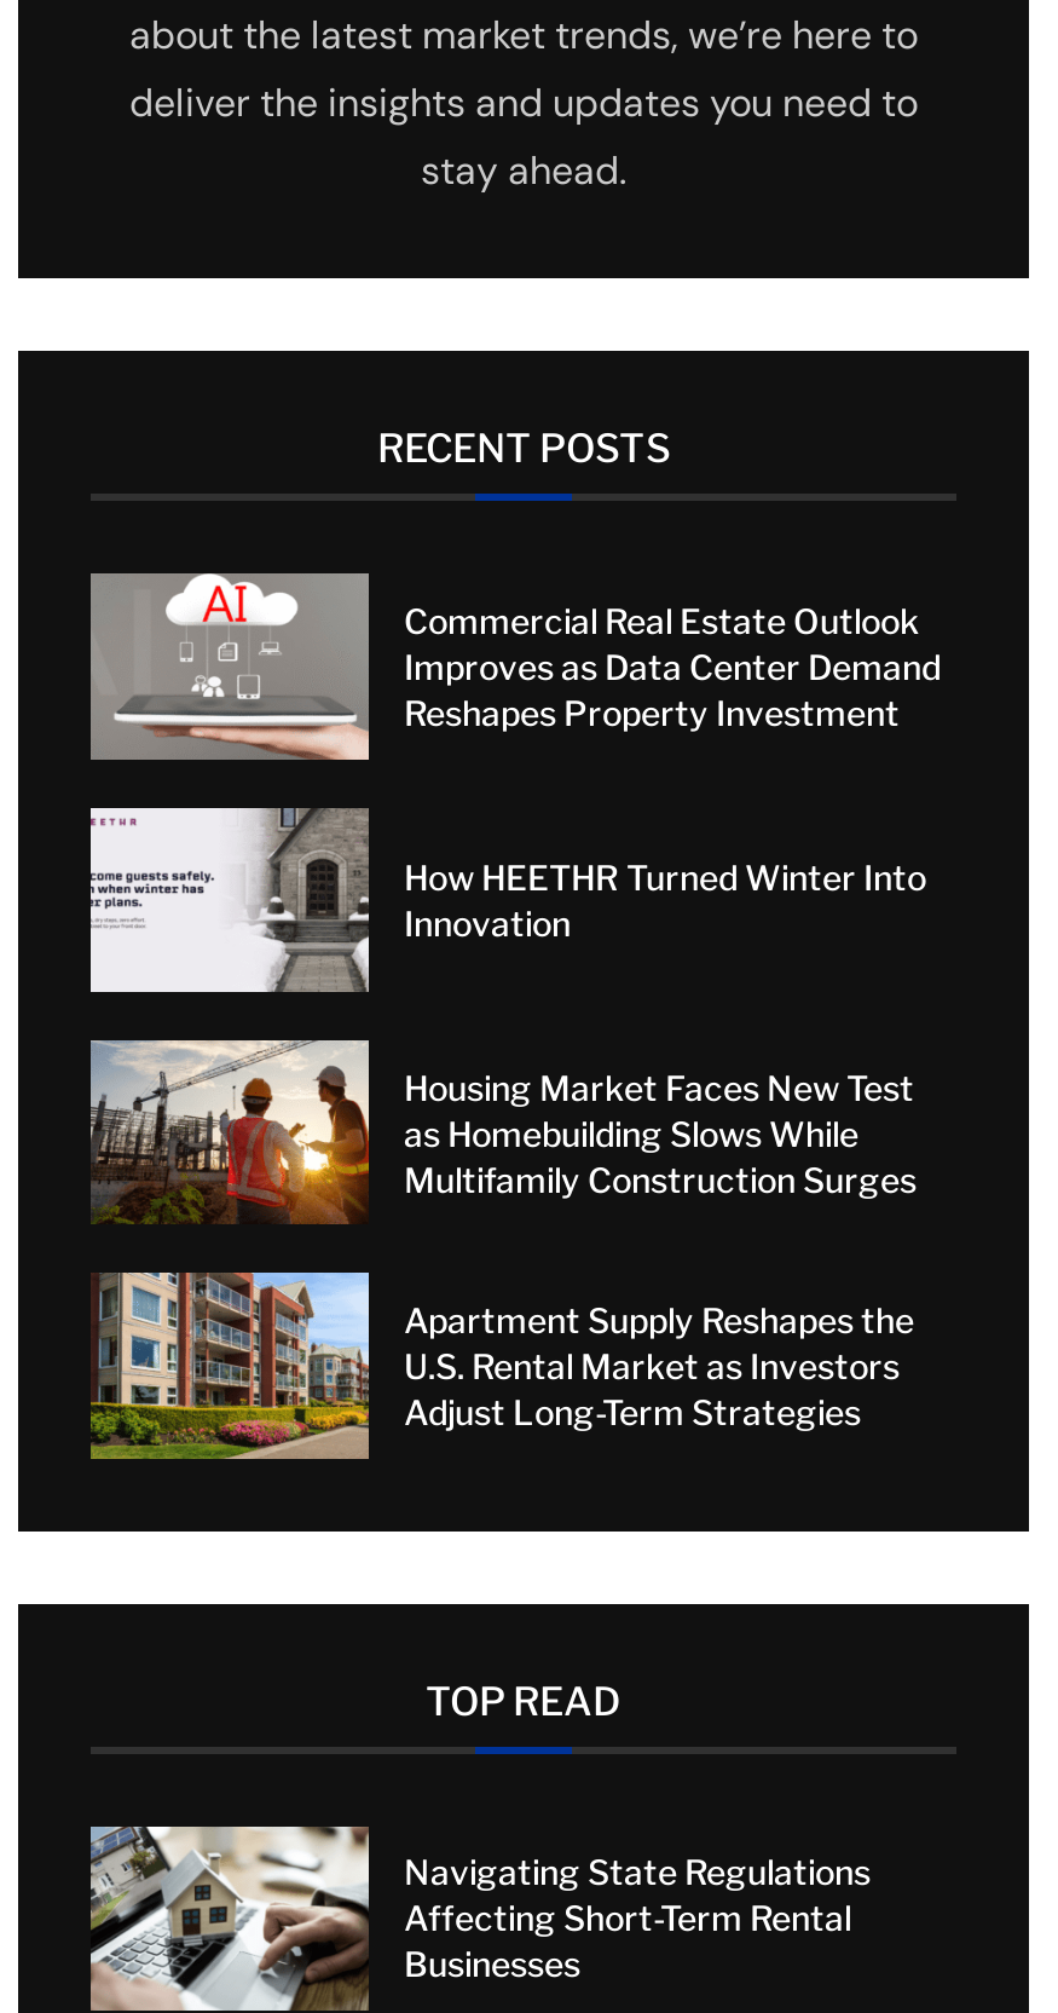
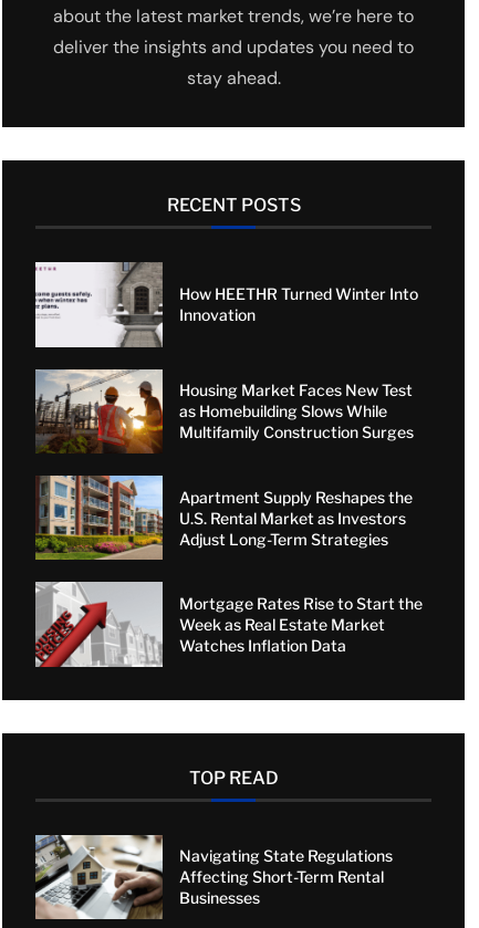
[91,573,941,760] [image] | Commercial Real Estate Outlook | Improves as Data Center Demand | Reshapes Property Investment -> none
moved [233,803,926,1432] -> [101,261,418,548]: [image] | How HEETHR Turned Winter Into | Innovation | ... | U.S. Rental Market as Investors | Adjust Long-Term Strategies
none -> [34,581,422,668] [image] | Mortgage Rates Rise to Start the | Week as Real Estate Market | Watches Inflation Data

